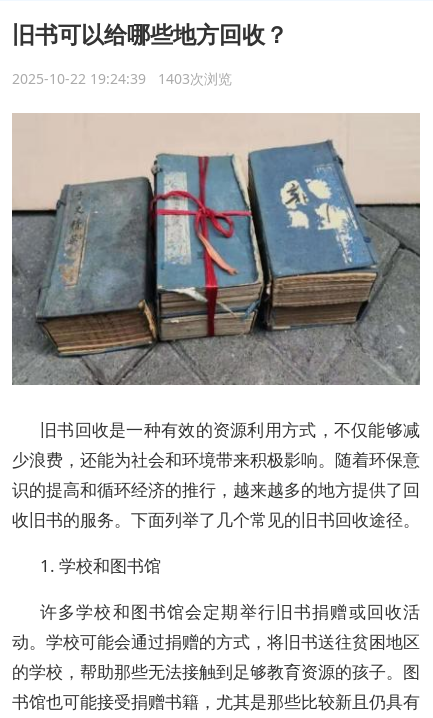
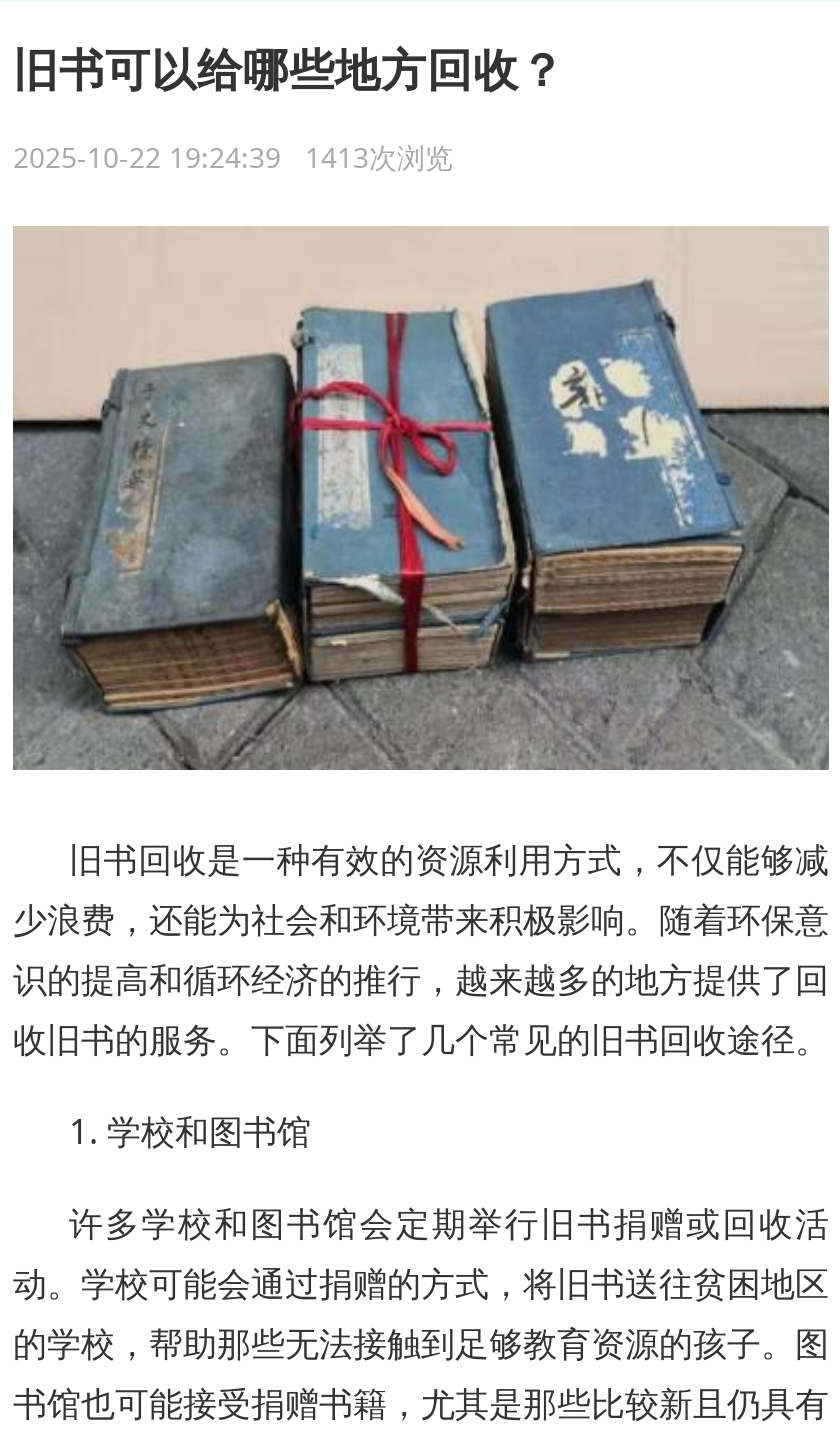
[12,69,232,88] 2025-10-22 19:24:39 1403次浏览 -> [13,138,453,176] 2025-10-22 19:24:39 1413次浏览

